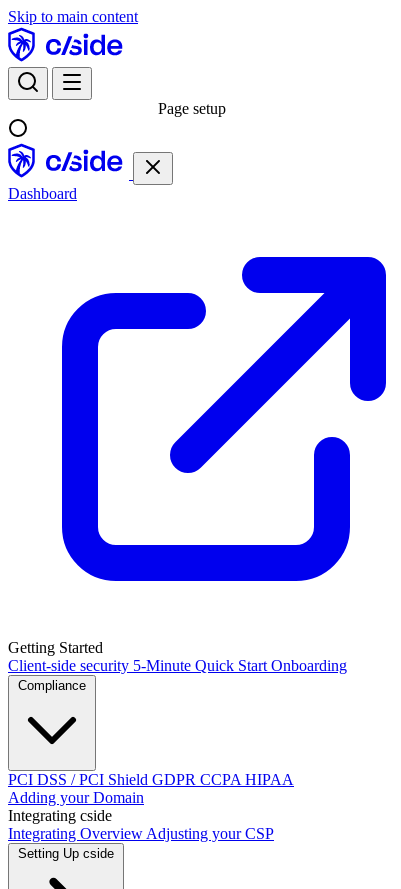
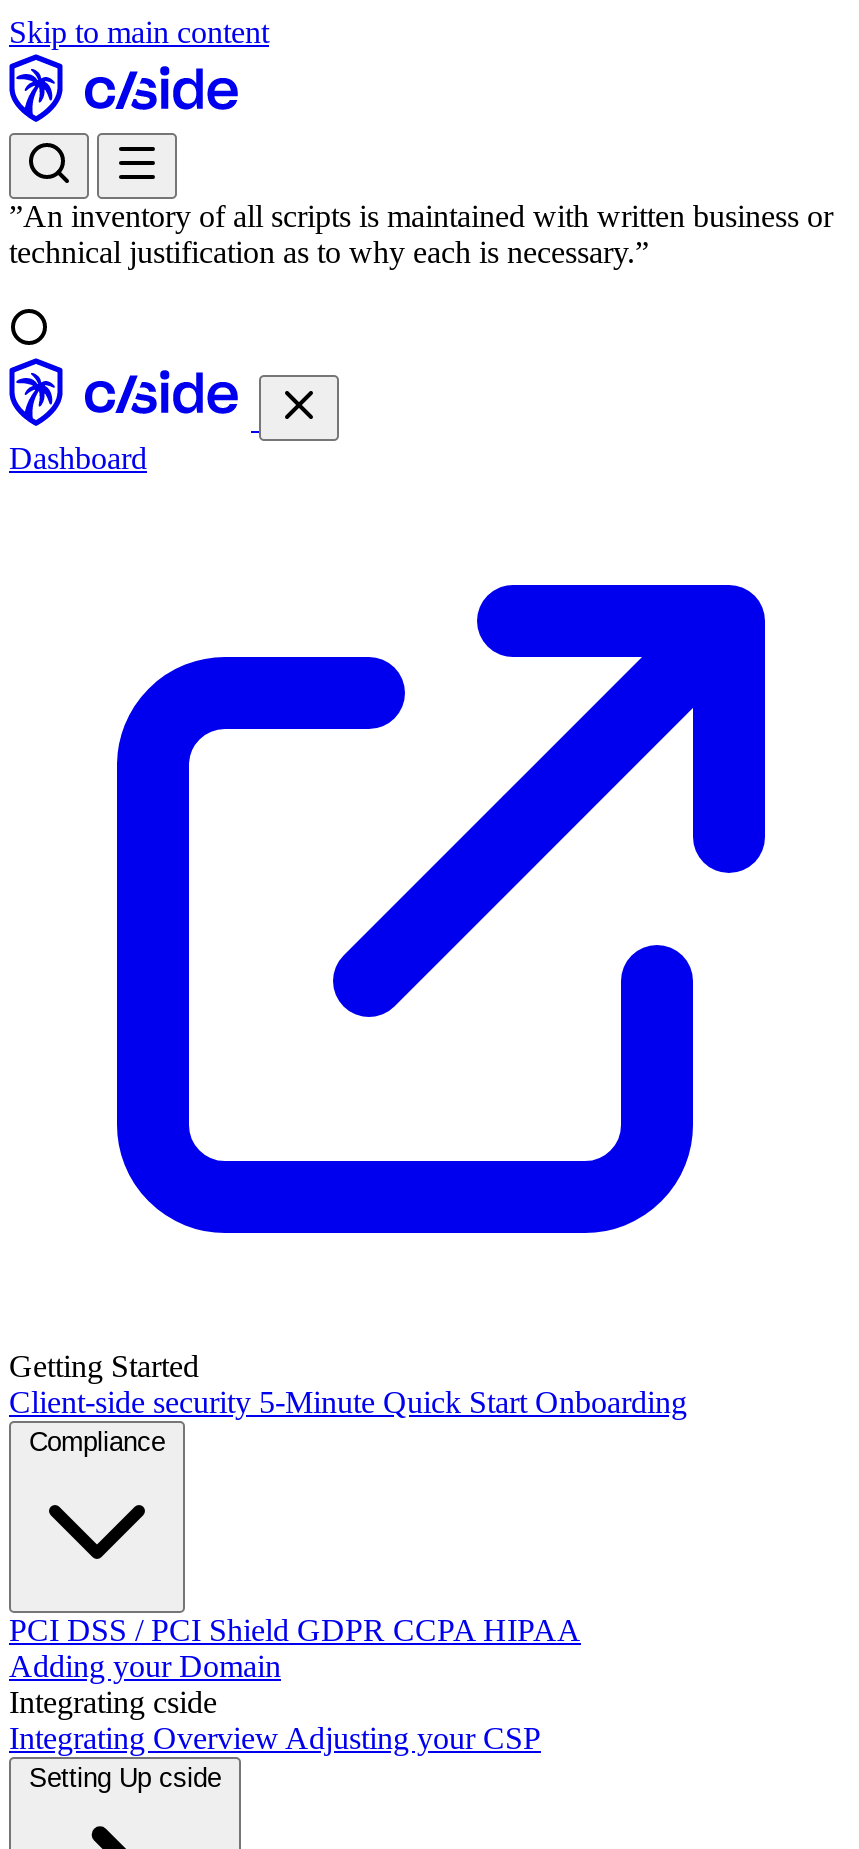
[158,100,226,117] Page setup -> [9,199,833,269] ”An inventory of all scripts is maintained with written business or | technical justification as to why each is necessary.”

